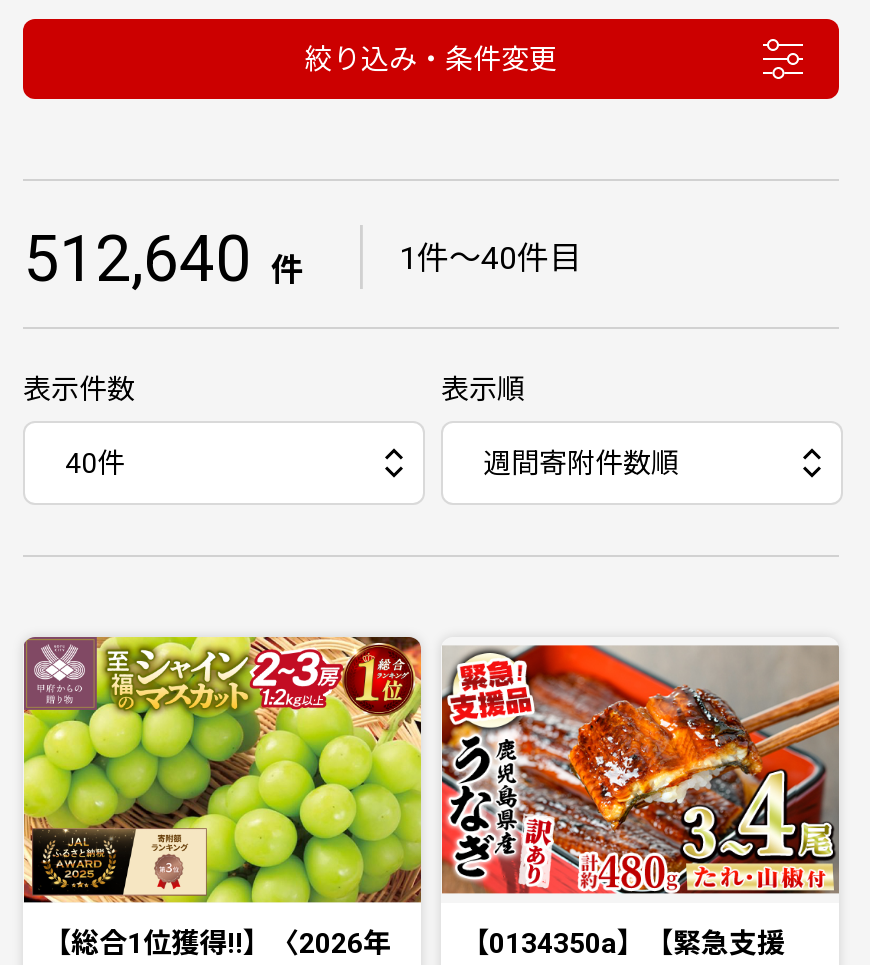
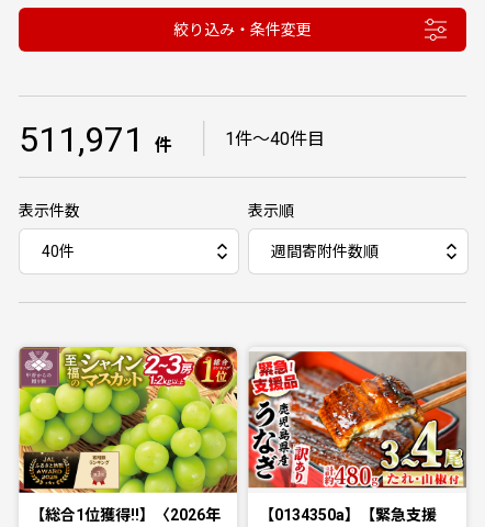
[23,221,581,297] 512,640 件 ｜ 1件〜40件目 -> [19,119,325,160] 511,971 件 ｜ 1件〜40件目

